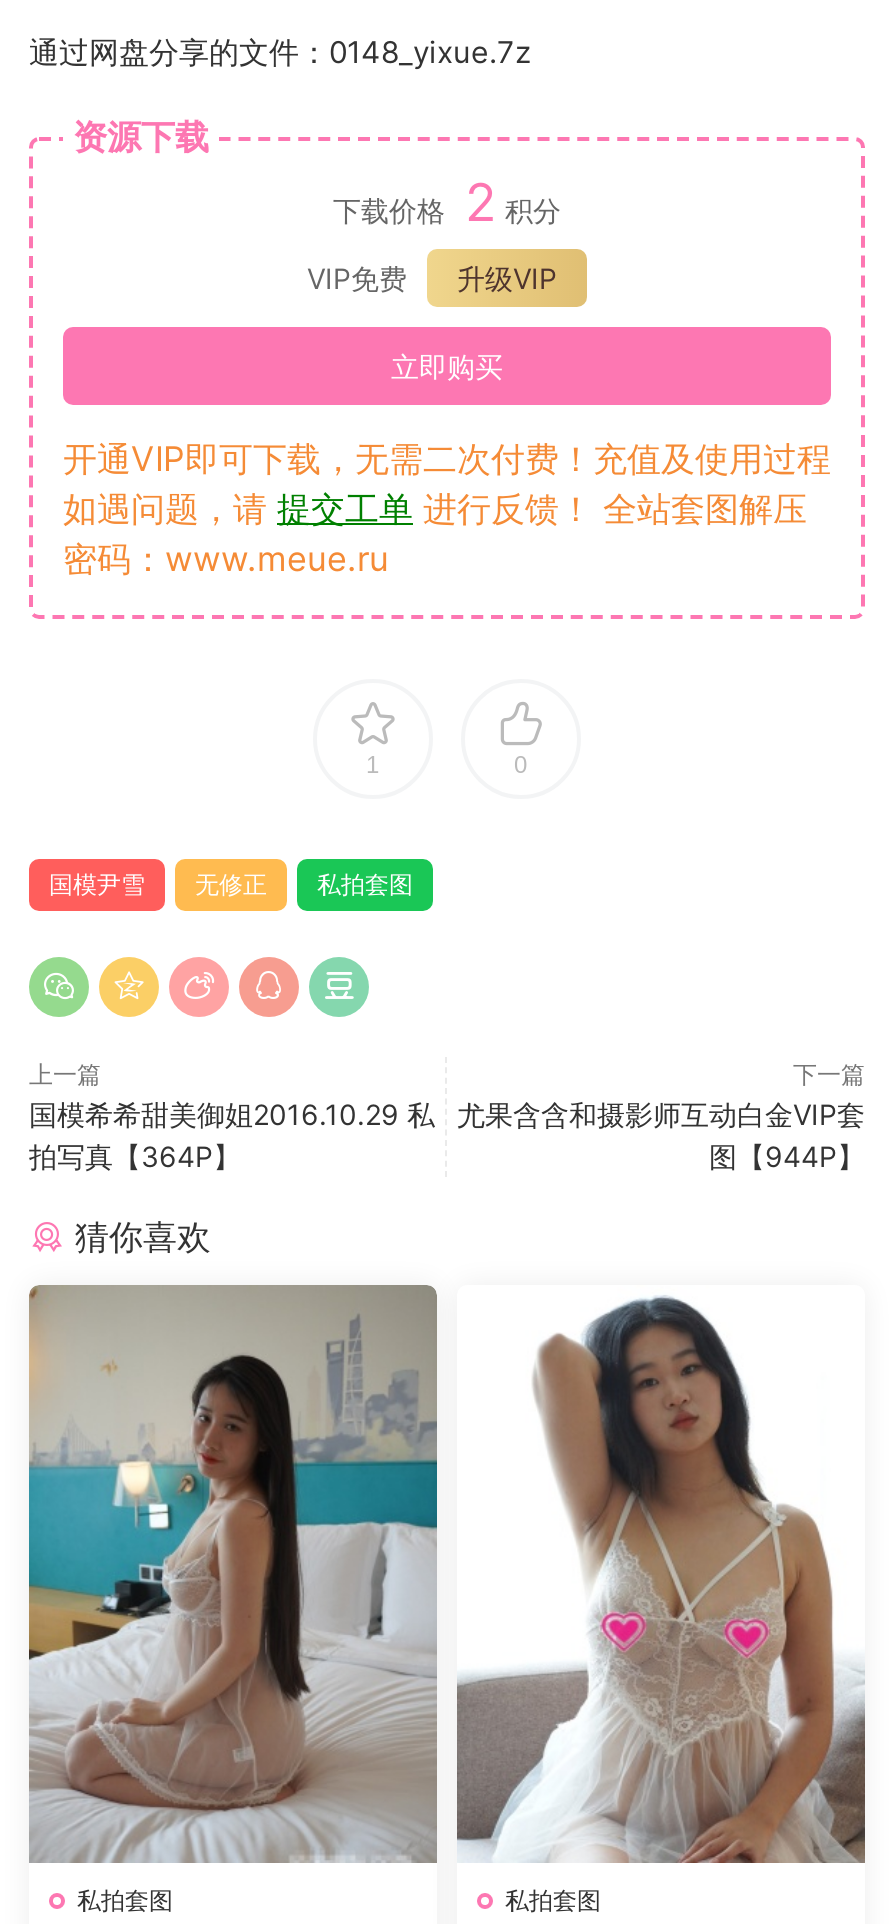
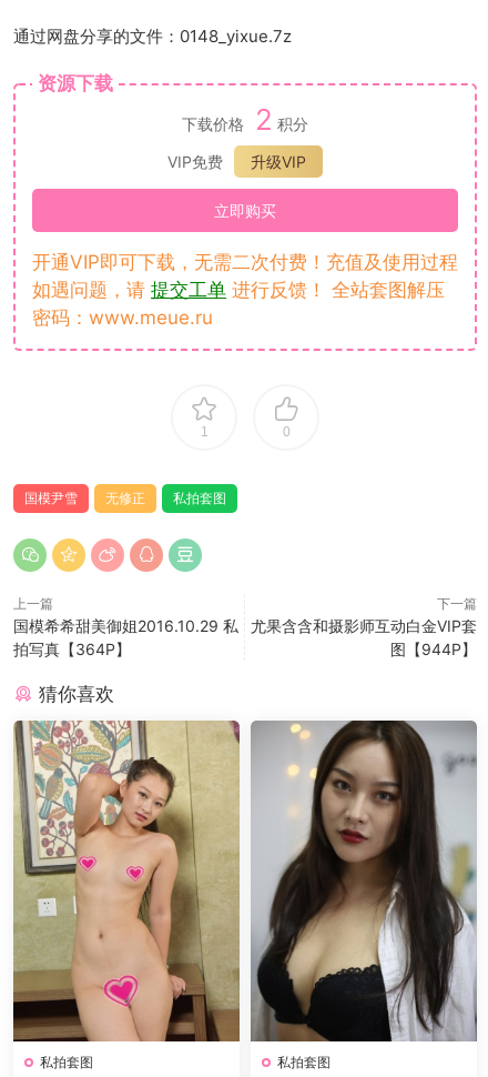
[27,1285,439,1863] [image] -> [12,721,241,1043] [image]
[457,1285,865,1865] [image] -> [250,719,478,1043] [image]

